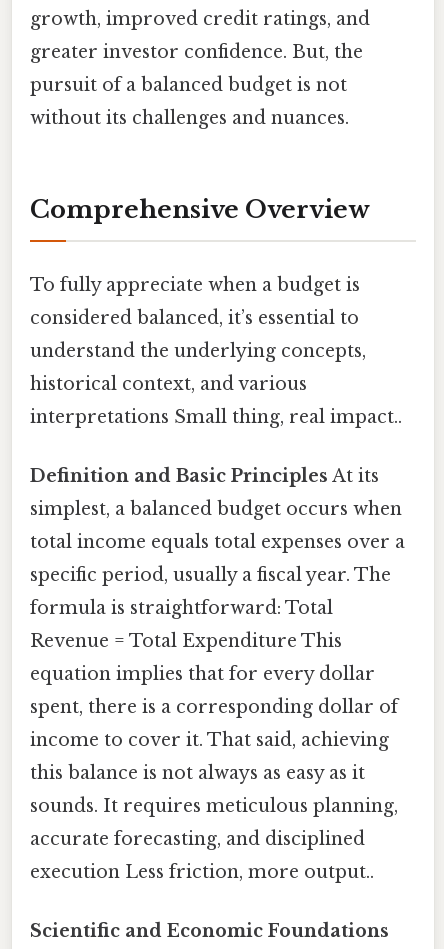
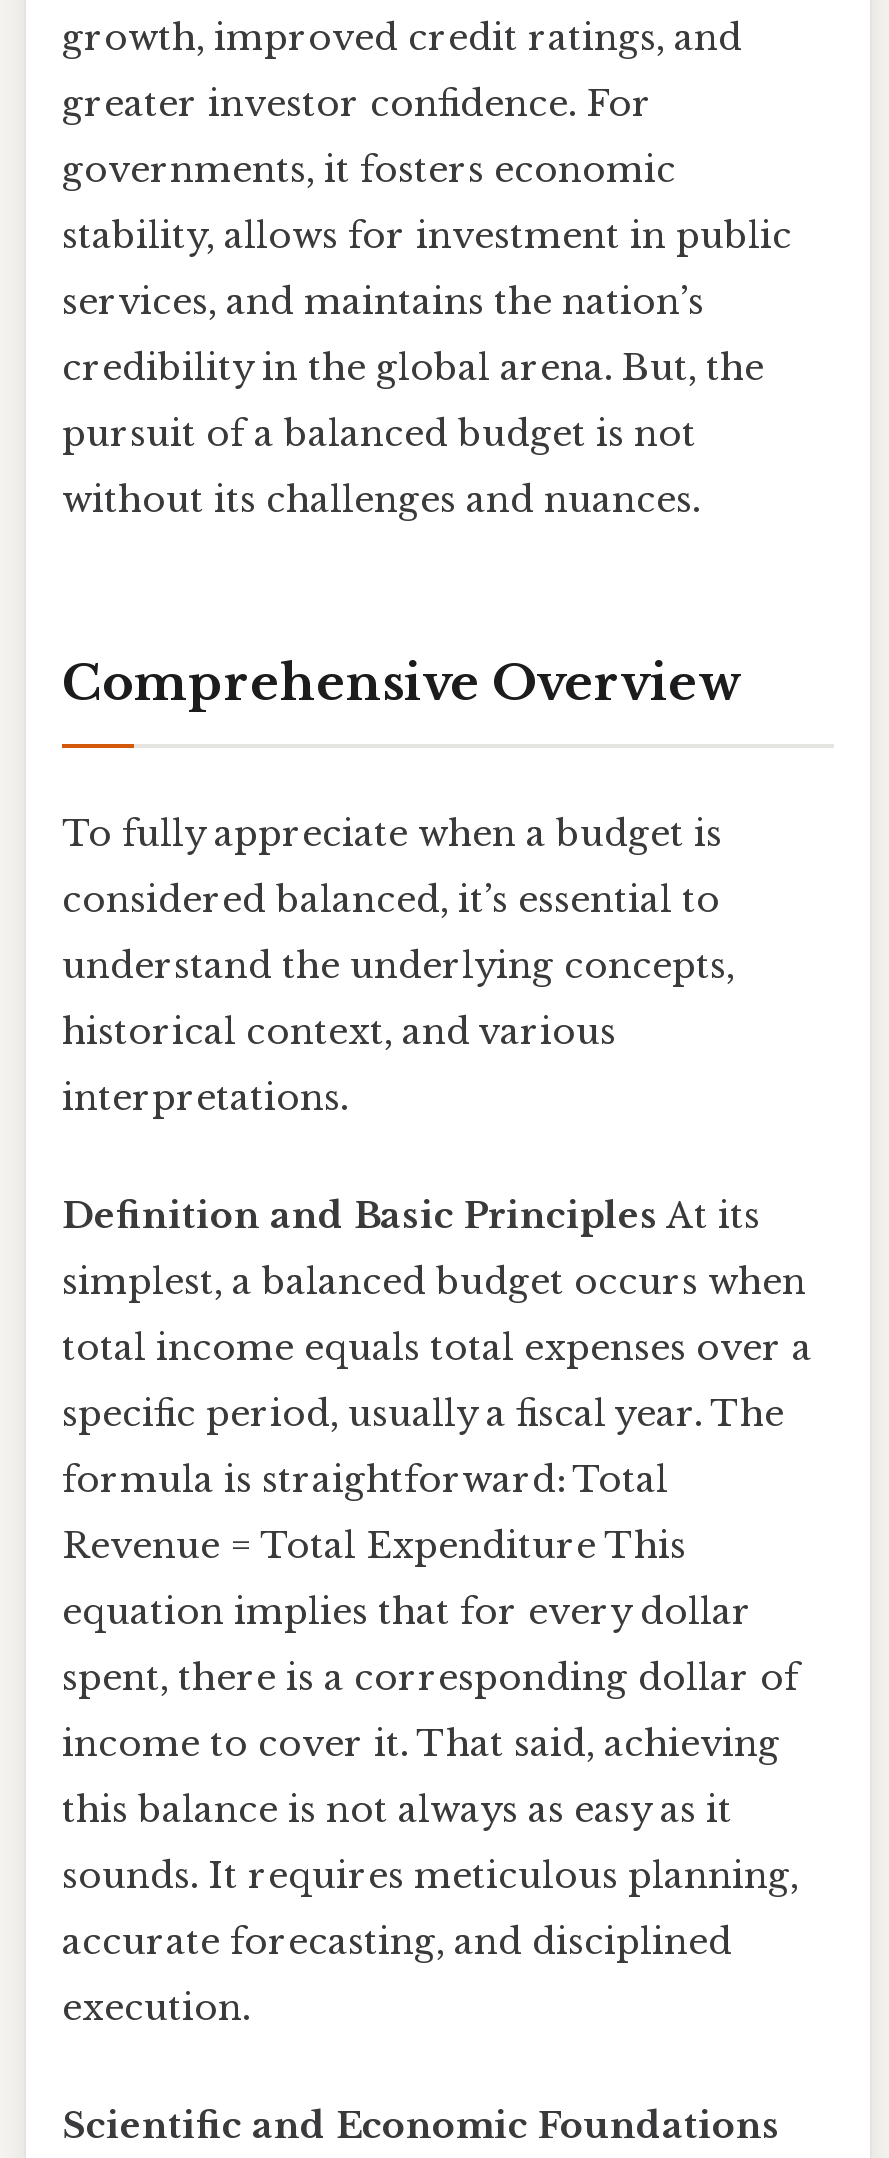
[30,41,363,63] greater investor confidence. But, the -> [62,81,792,389] greater investor confidence. For | governments, it fosters economic | stability, allows for investment in public | services, and maintains the nation’s | credibility in the global arena. But, the
[30,406,402,428] interpretations Small thing, real impact.. -> [62,1075,348,1119] interpretations.
[30,861,374,883] execution Less friction, more output.. -> [62,1986,250,2030] execution.

